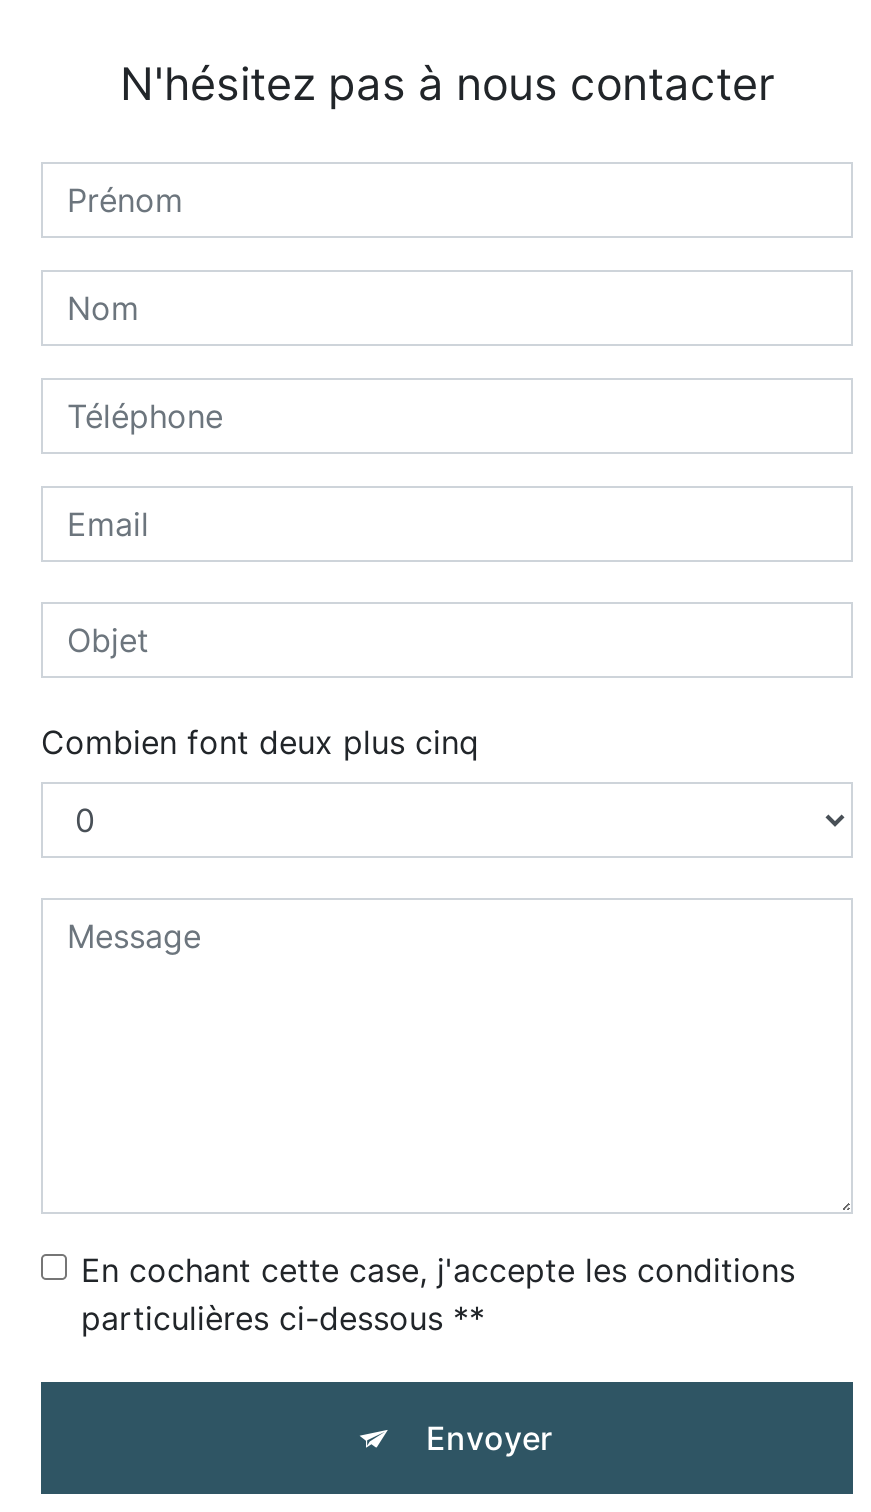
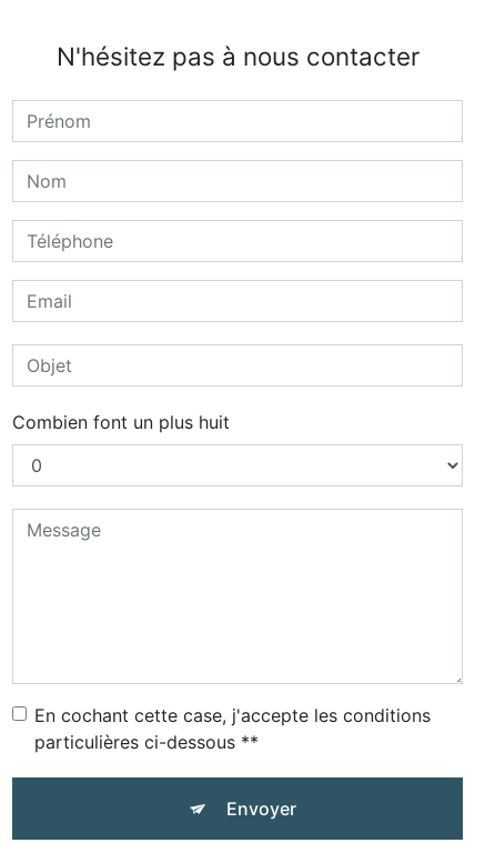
[41,721,479,761] Combien font deux plus cinq -> [12,410,230,433] Combien font un plus huit

